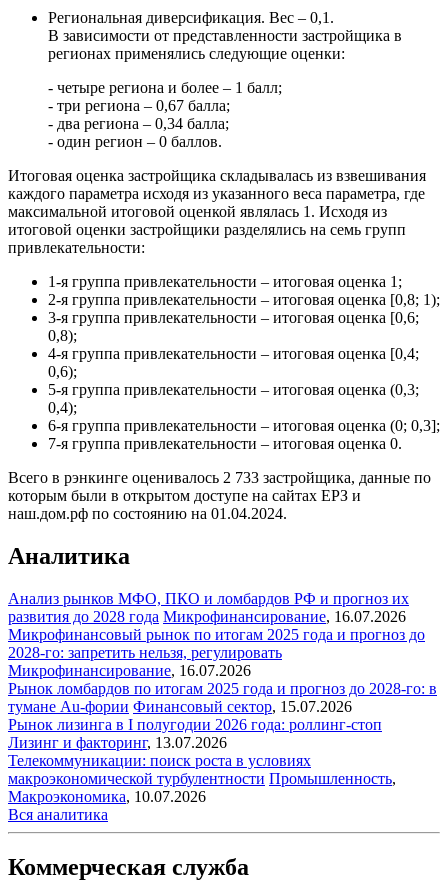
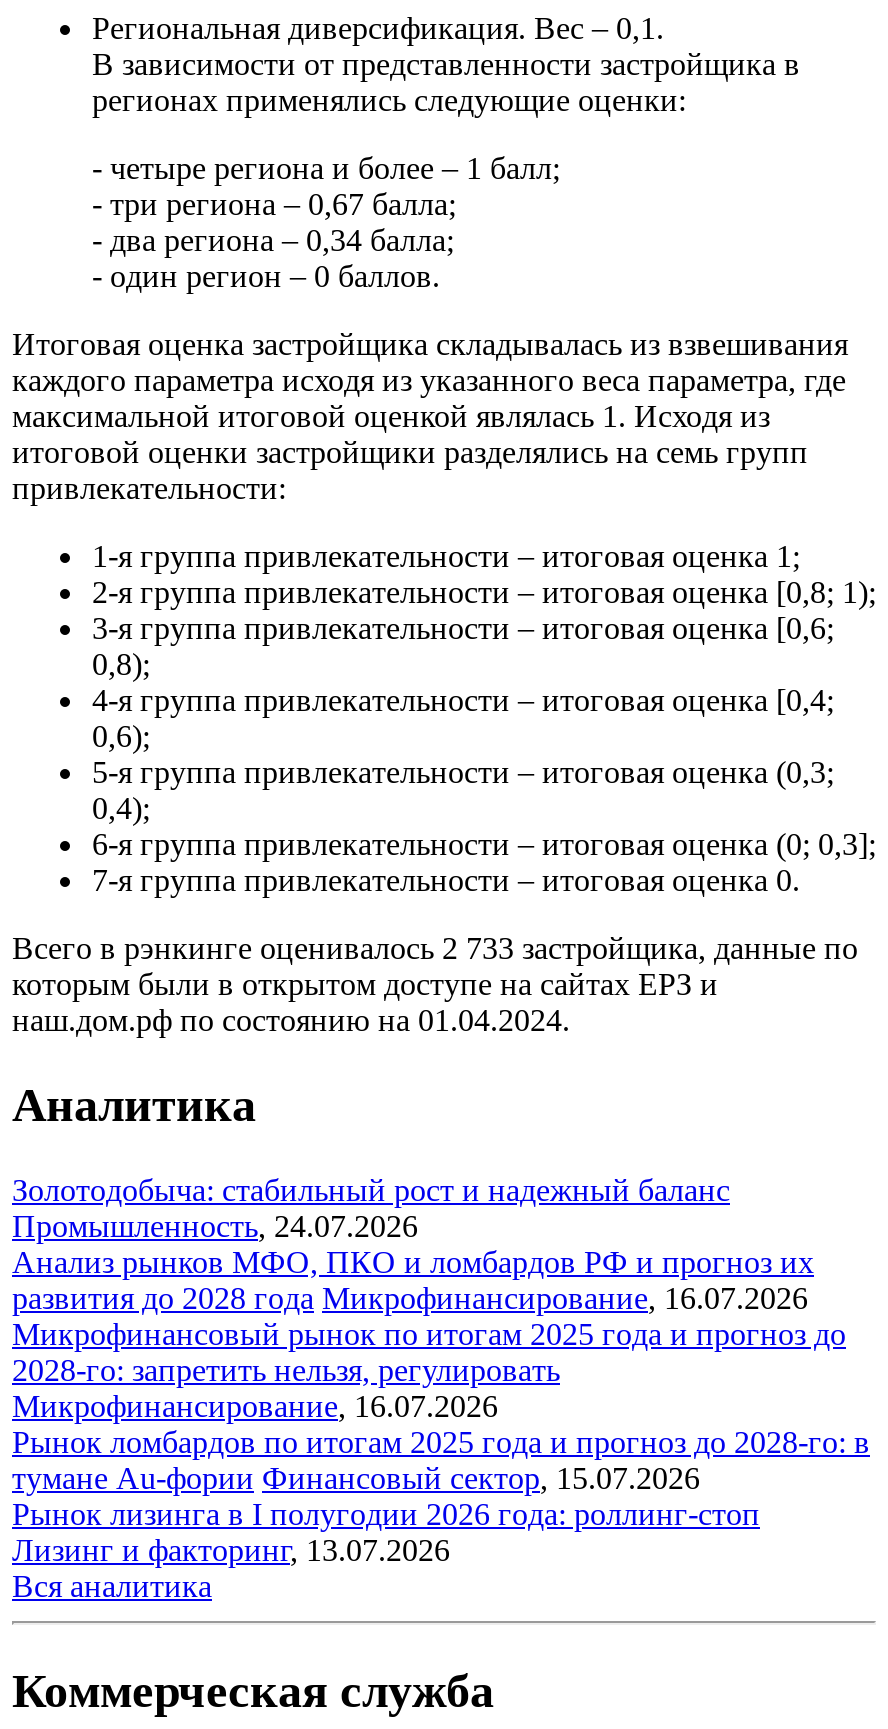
none -> [12,1173,730,1243] Золотодобыча: стабильный рост и надежный баланс | Промышленность, 24.07.2026
moved [8,590,437,751] -> [12,1245,870,1567]: Анализ рынков МФО, ПКО и ломбардов РФ и прогноз их | развития до 2028 года Микрофинансирование, 16.07.2026 | Микрофинансовый рынок по итогам 2025 года и прогноз до | ... | Рынок лизинга в I полугодии 2026 года: роллинг-стоп | Лизинг и факторинг, 13.07.2026
[8,752,396,805] Телекоммуникации: поиск роста в условиях | макроэкономической турбулентности Промышленность, | Макроэкономика, 10.07.2026 -> none

